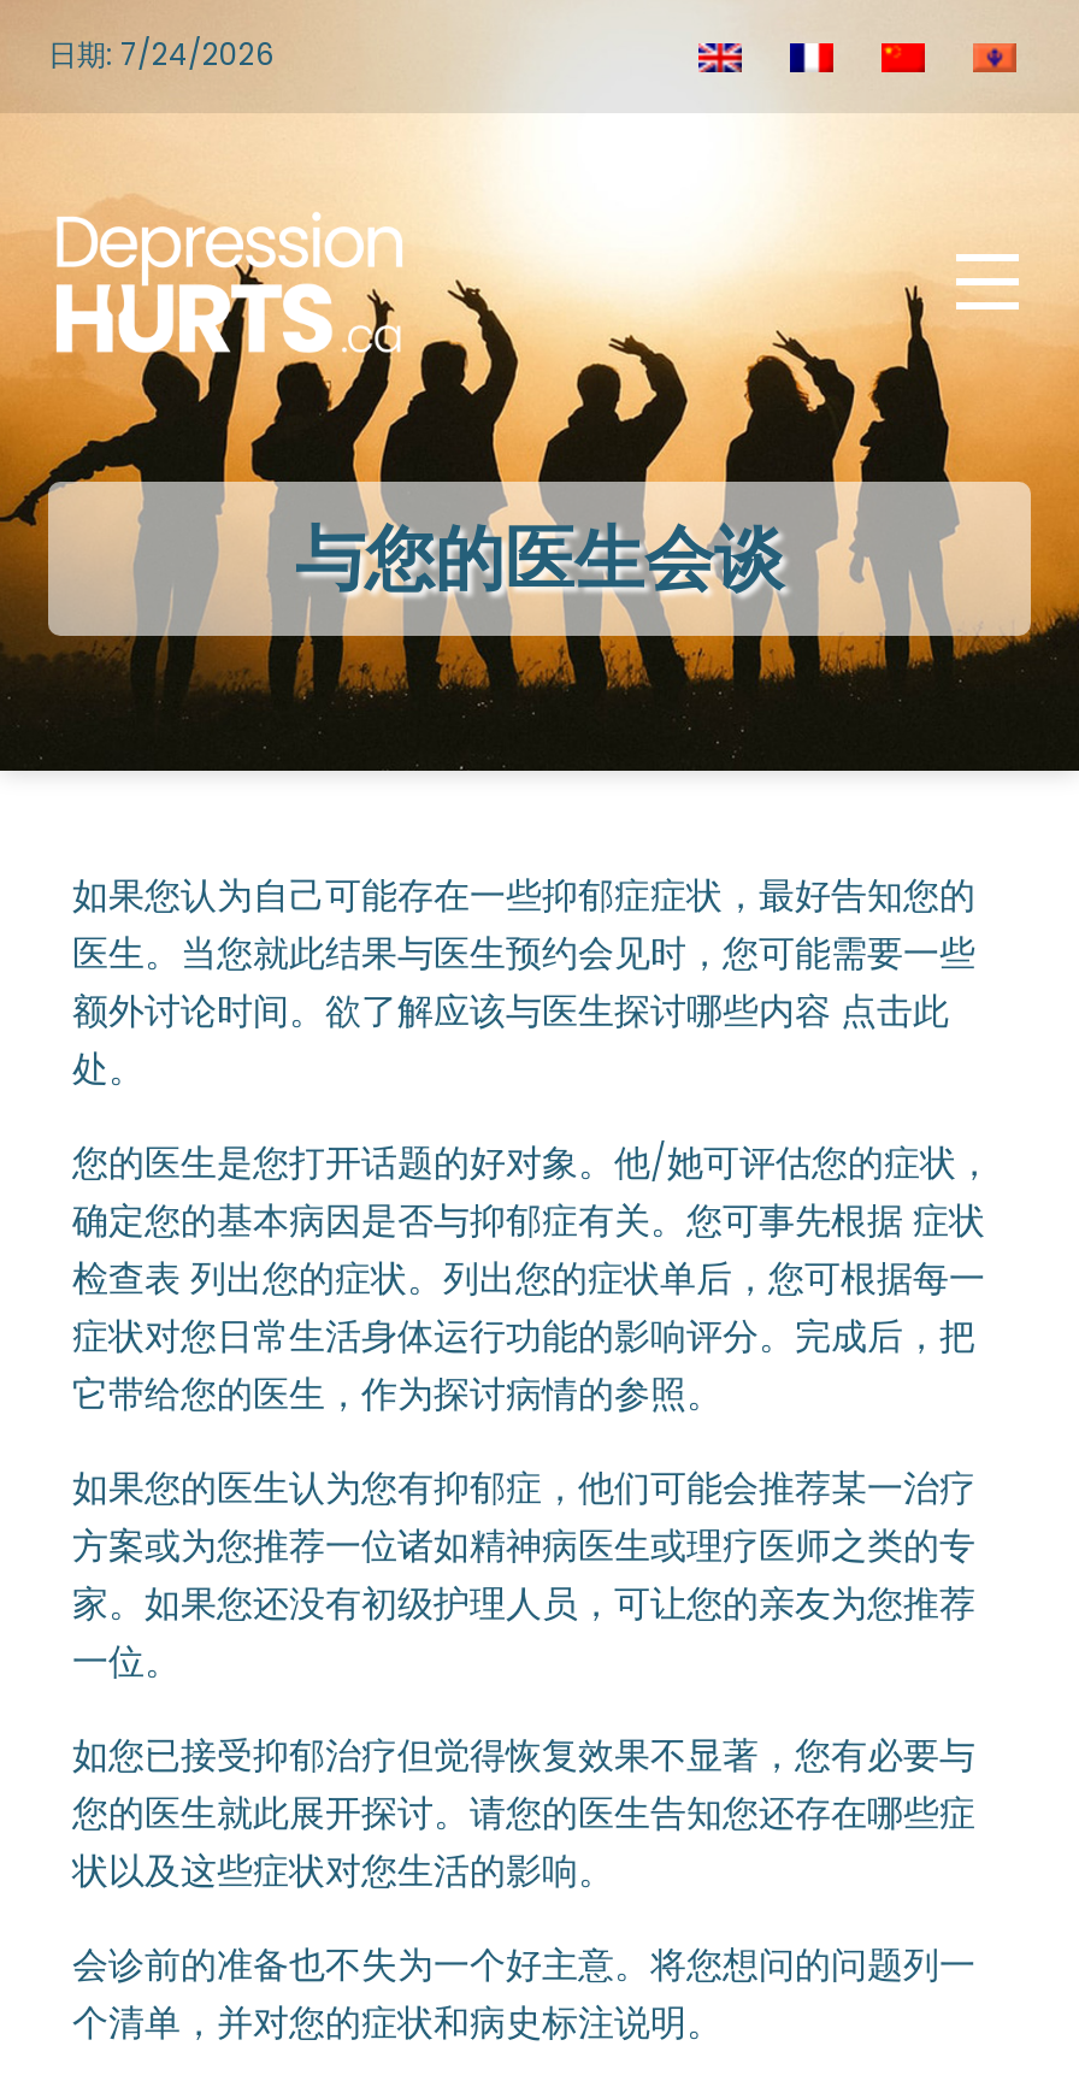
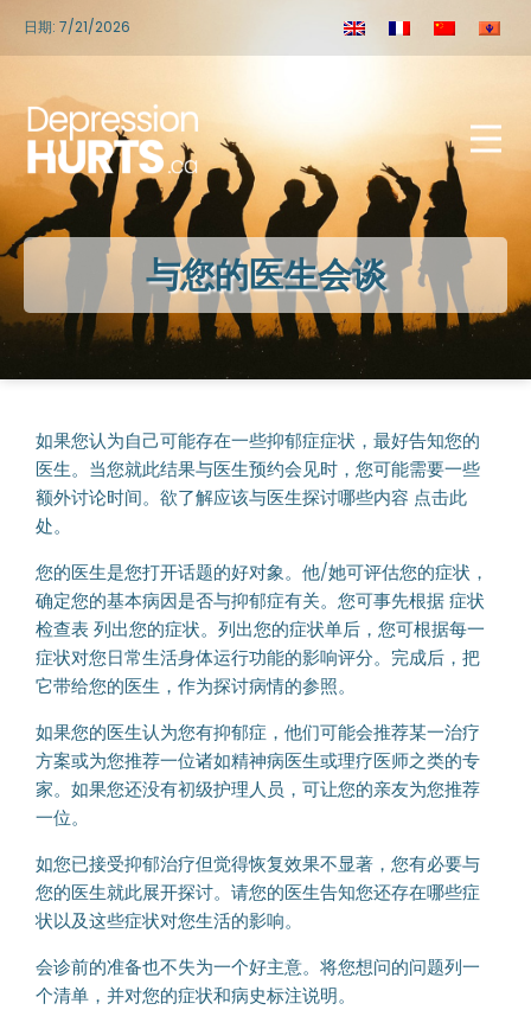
[48,35,275,76] 日期: 7/24/2026 -> [24,17,130,37] 日期: 7/21/2026

